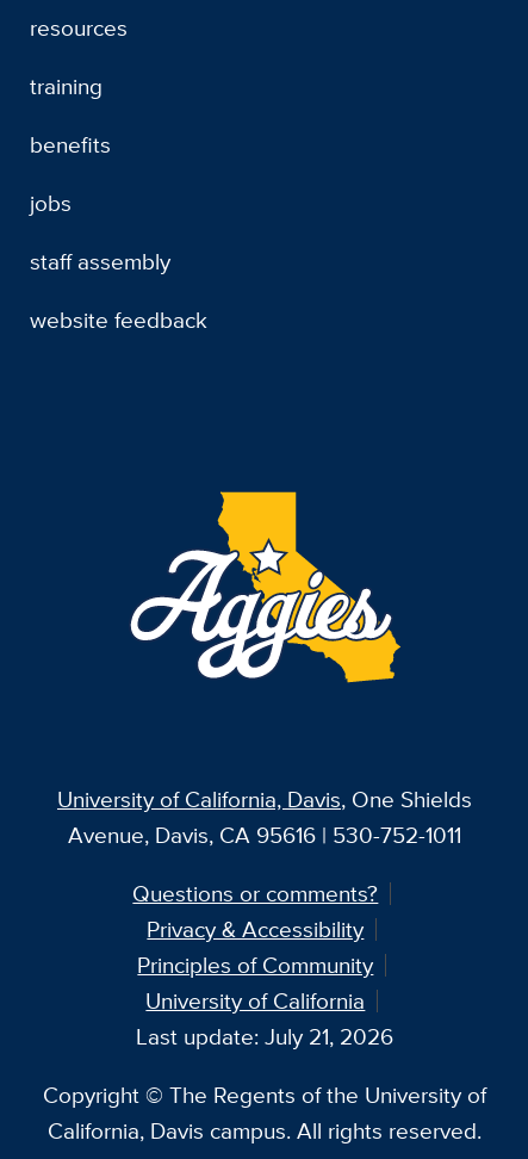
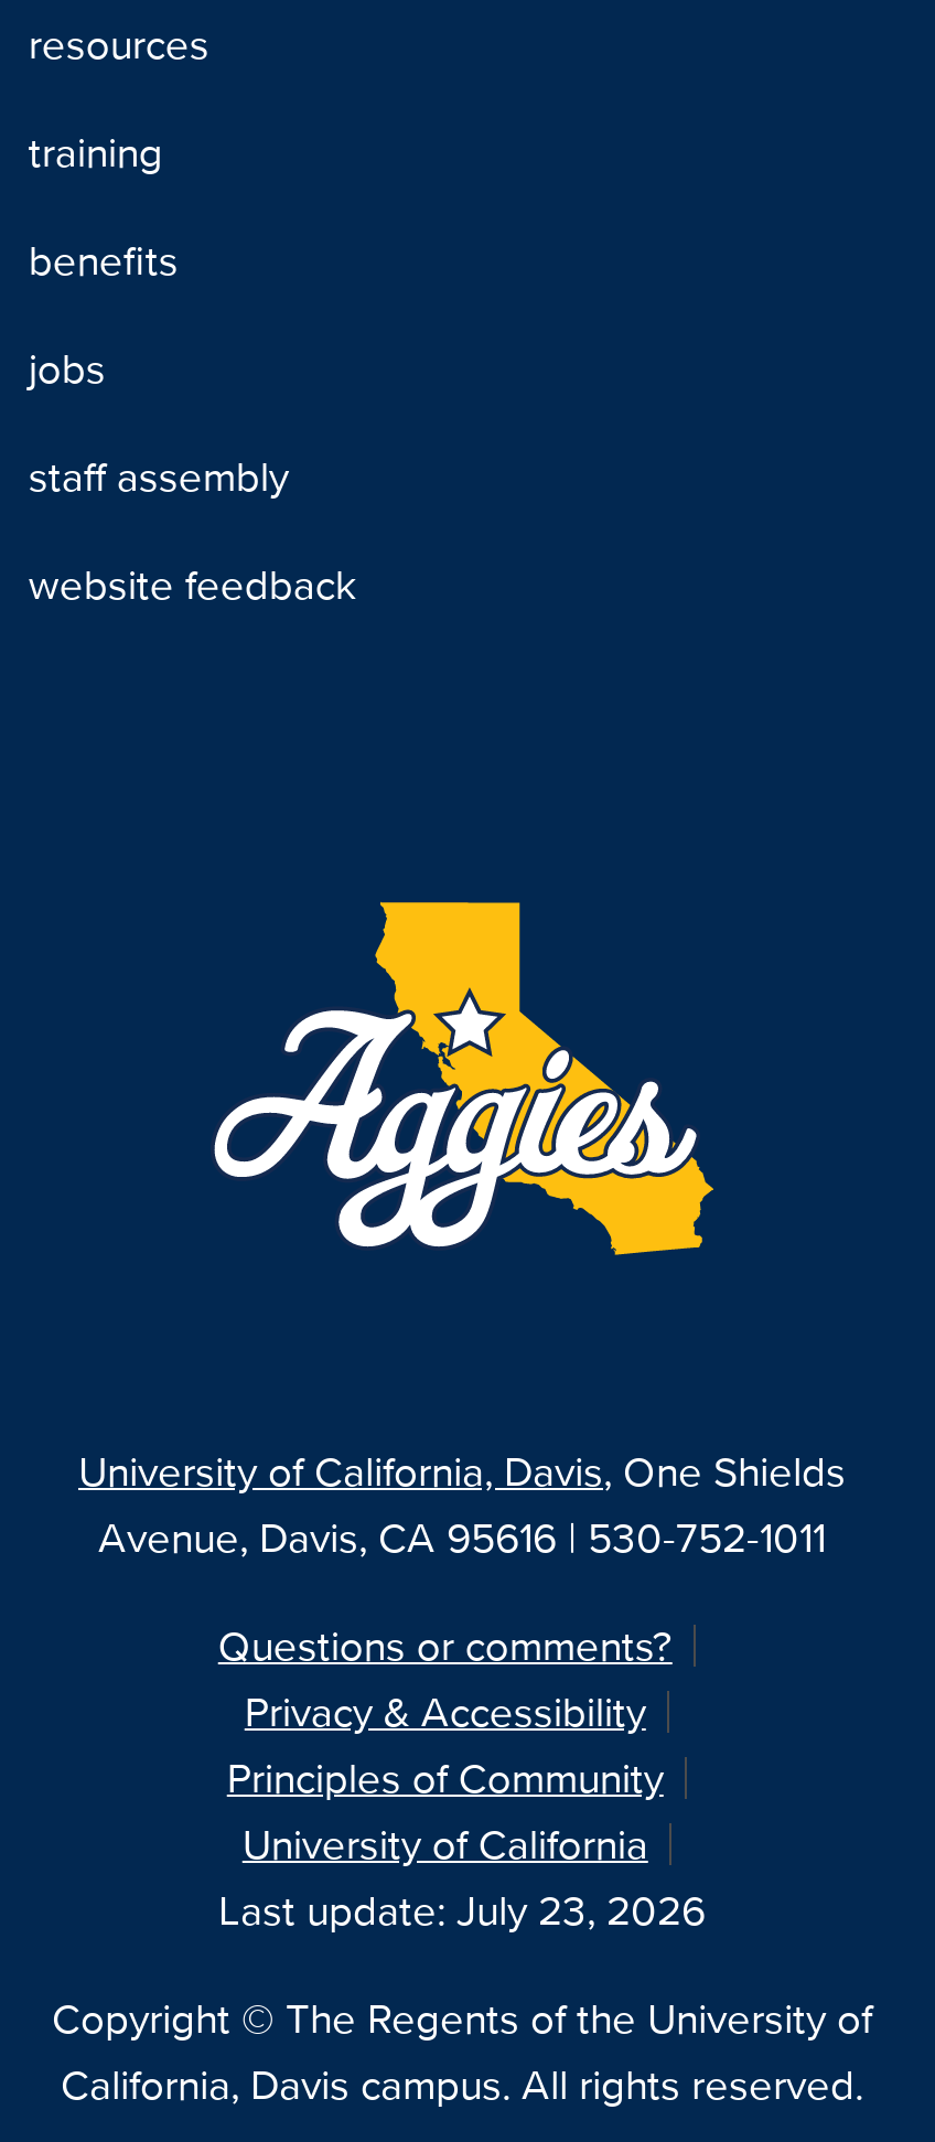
[136,1020,393,1053] Last update: July 21, 2026 -> [218,1879,706,1941] Last update: July 23, 2026

